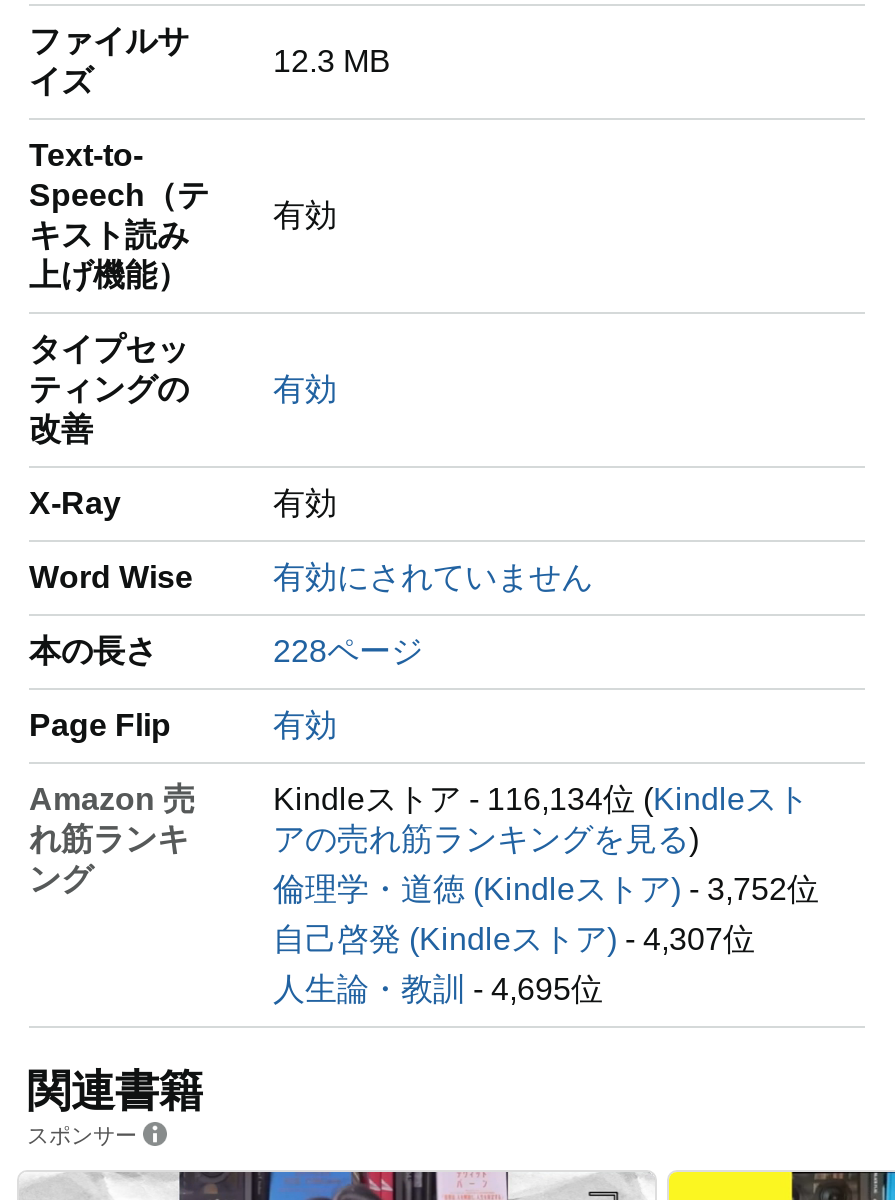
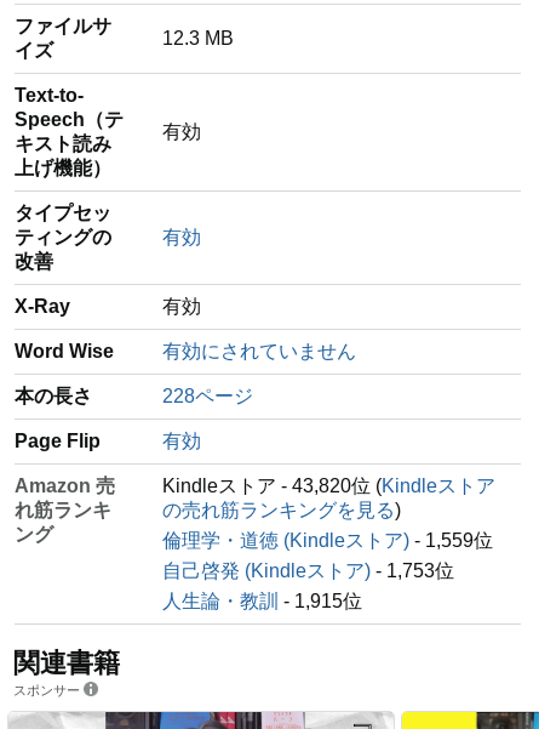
[273,782,809,856] Kindleストア - 116,134位 (Kindleスト | アの売れ筋ランキングを見る) -> [162,476,495,521] Kindleストア - 43,820位 (Kindleストア | の売れ筋ランキングを見る)
[273,872,819,906] 倫理学・道徳 (Kindleストア) - 3,752位 -> [162,530,493,551] 倫理学・道徳 (Kindleストア) - 1,559位
[273,922,755,956] 自己啓発 (Kindleストア) - 4,307位 -> [162,561,454,581] 自己啓発 (Kindleストア) - 1,753位
[273,972,603,1006] 人生論・教訓- 4,695位 -> [162,591,362,612] 人生論・教訓- 1,915位

